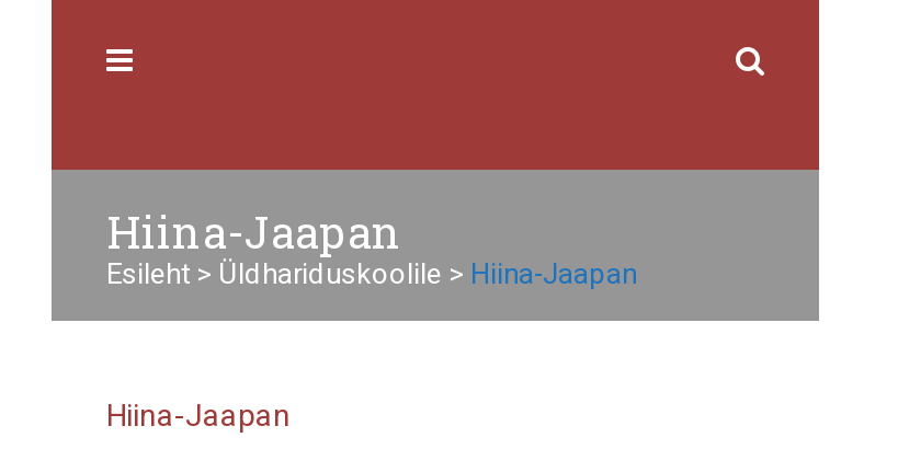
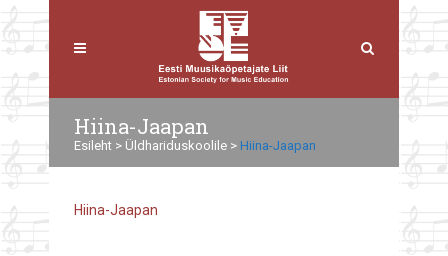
none -> [158,10,289,84] [image]

